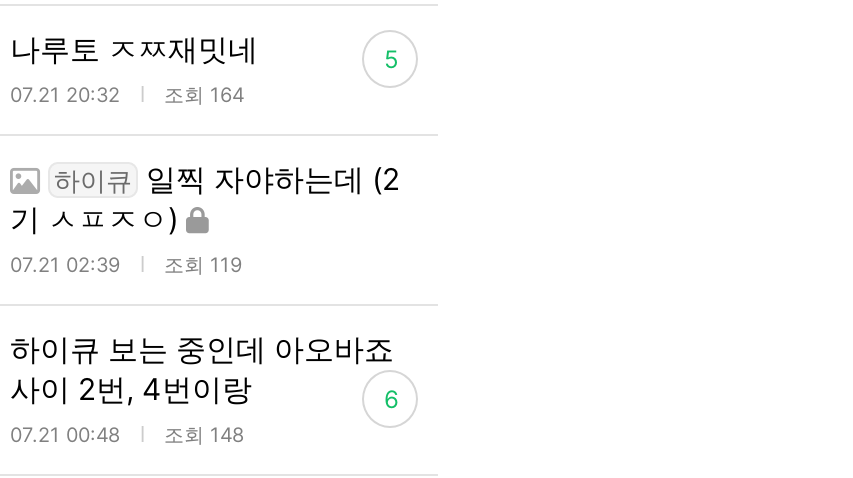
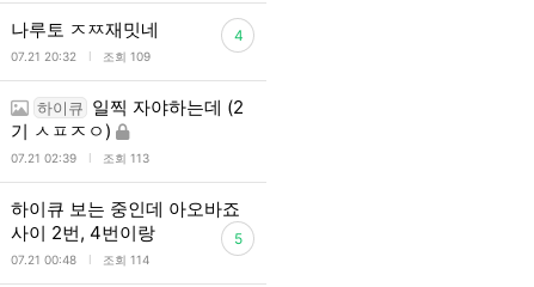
[384,44,396,74] 5 -> [234,26,242,44] 4
[10,82,244,106] 07.21 20:32 조회 164 -> [11,49,151,63] 07.21 20:32 조회 109
[10,252,242,276] 07.21 02:39 조회 119 -> [11,151,149,165] 07.21 02:39 조회 113
[384,384,396,414] 6 -> [234,230,241,248] 5
[10,422,244,446] 07.21 00:48 조회 148 -> [11,252,149,267] 07.21 00:48 조회 114

